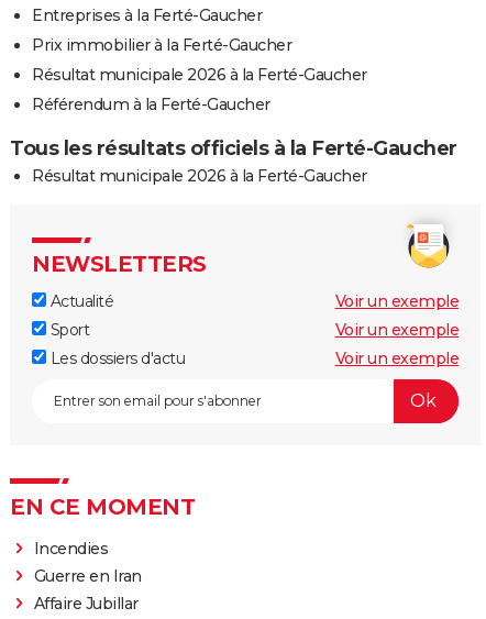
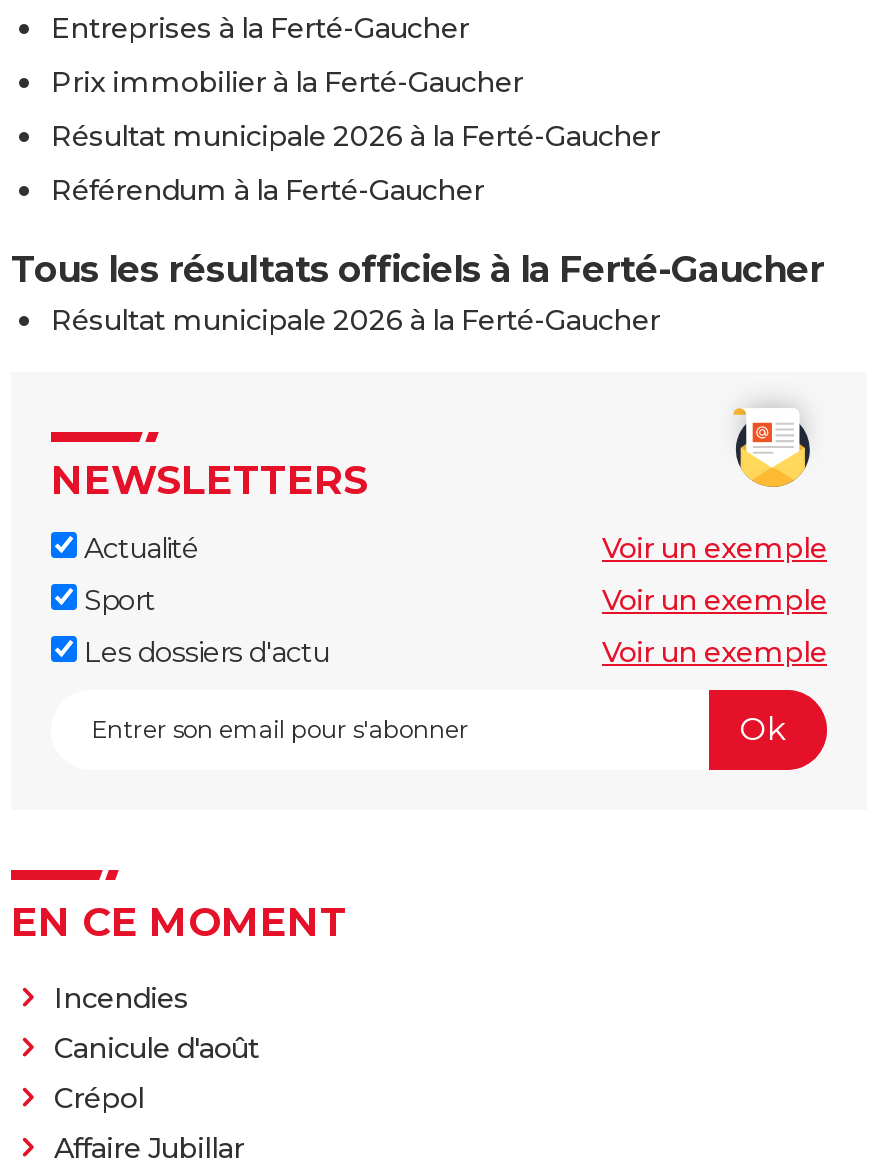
[34,566,141,585] Guerre en Iran -> [54,1029,259,1115] Canicule d'août | Crépol

